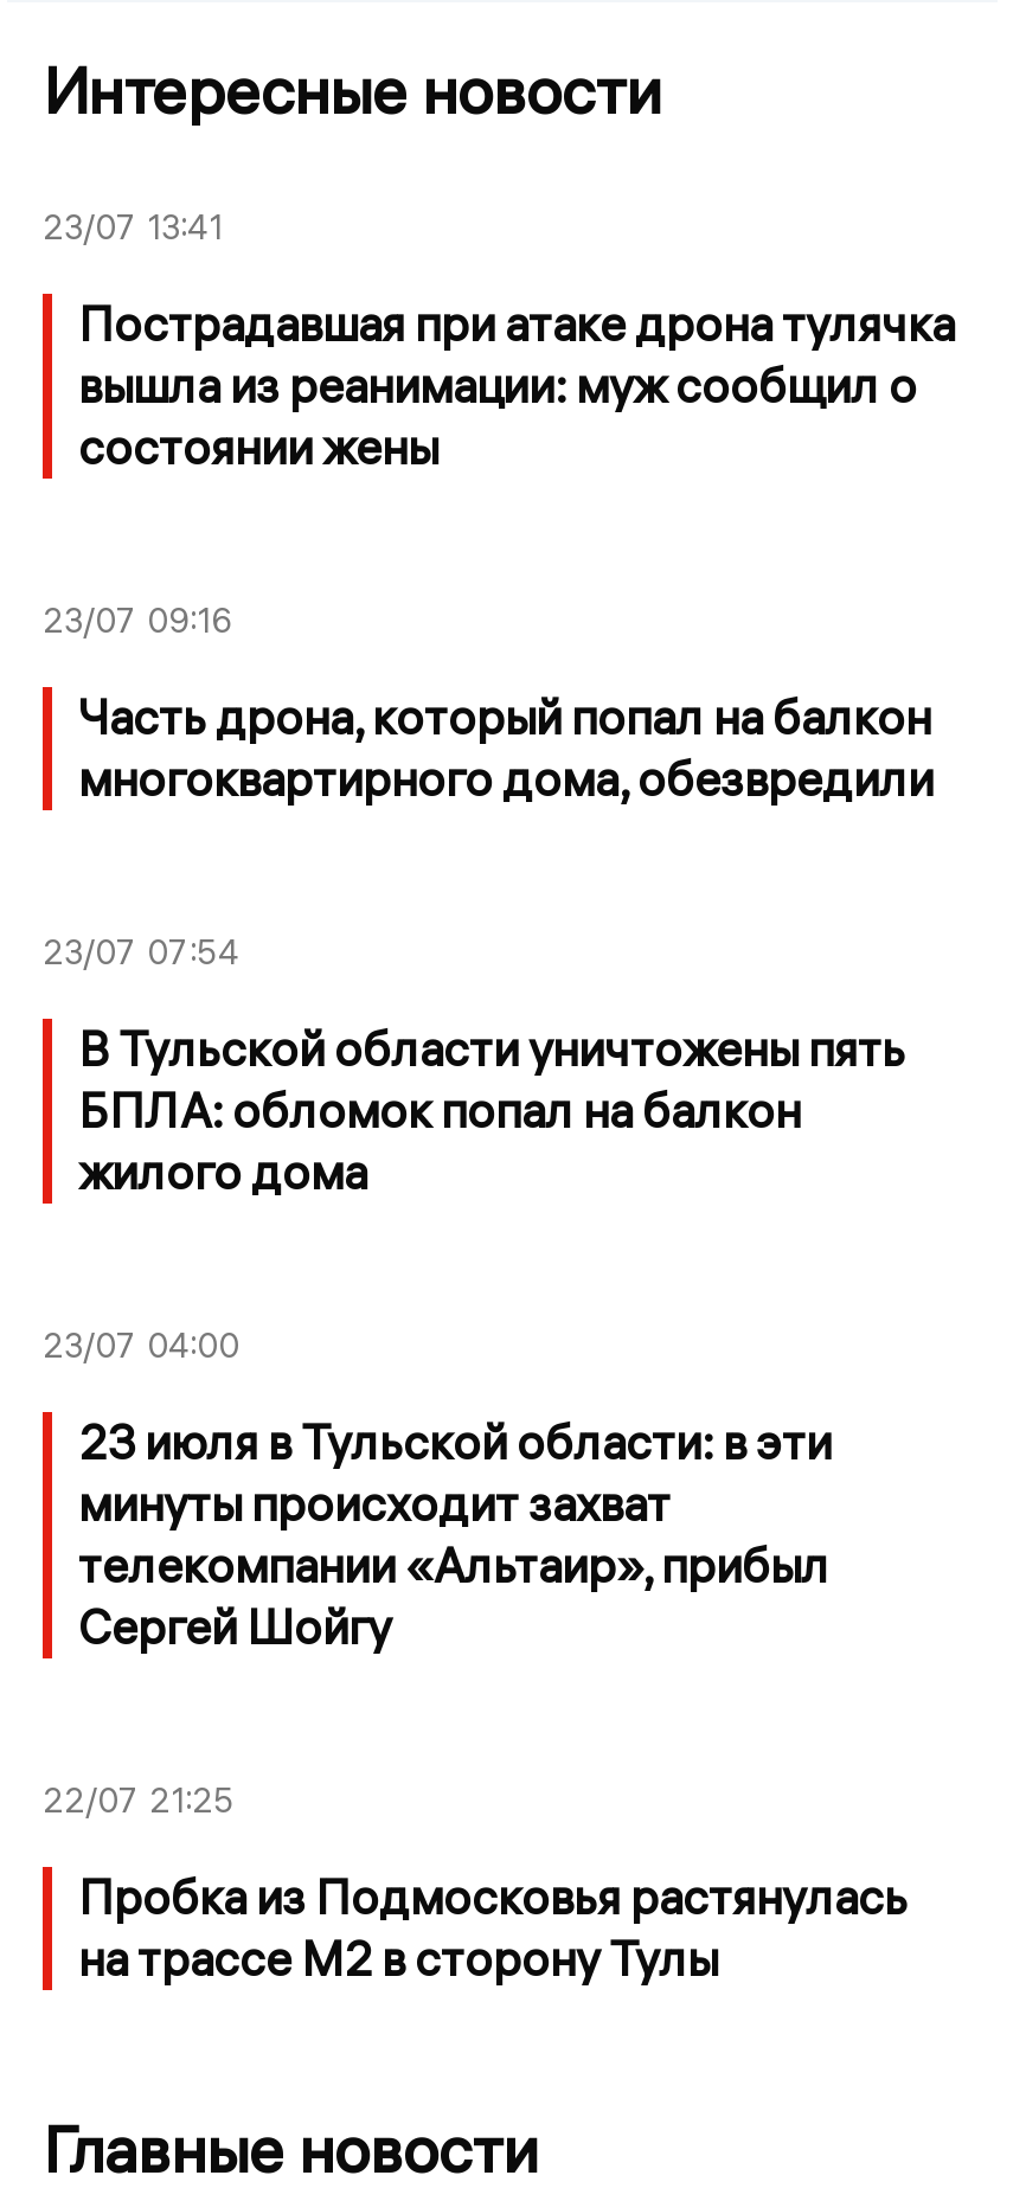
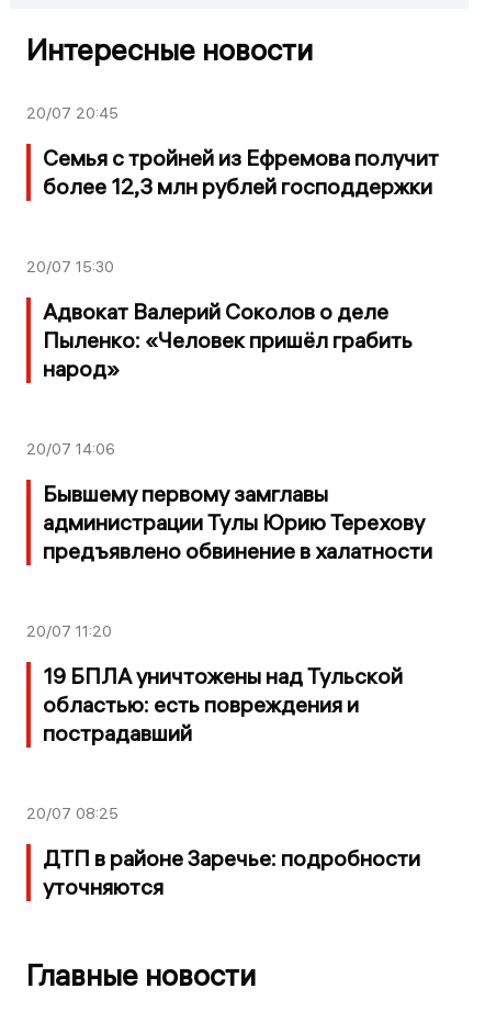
[43,206,223,248] 23/07 13:41 -> [26,103,119,123] 20/07 20:45
[78,293,955,476] Пострадавшая при атаке дрона тулячка | вышла из реанимации: муж сообщил о | состоянии жены -> [43,144,439,200] Семья с тройней из Ефремова получит | более 12,3 млн рублей господдержки
[43,599,232,642] 23/07 09:16 -> [26,257,114,276] 20/07 15:30
[78,687,934,807] Часть дрона, который попал на балкон | многоквартирного дома, обезвредили -> [43,297,413,382] Адвокат Валерий Соколов о деле | Пыленко: «Человек пришёл грабить | народ»
[43,931,239,973] 23/07 07:54 -> [26,439,115,459] 20/07 14:06
[78,1018,905,1201] В Тульской области уничтожены пять | БПЛА: обломок попал на балкон | жилого дома -> [43,479,432,564] Бывшему первому замглавы | администрации Тулы Юрию Терехову | предъявлено обвинение в халатности
[43,1324,239,1367] 23/07 04:00 -> [26,621,112,641] 20/07 11:20
[78,1412,832,1656] 23 июля в Тульской области: в эти | минуты происходит захват | телекомпании «Альтаир», прибыл | Сергей Шойгу -> [43,662,403,746] 19 БПЛА уничтожены над Тульской | областью: есть повреждения и | пострадавший
[43,1779,235,1821] 22/07 21:25 -> [26,803,119,823] 20/07 08:25
[78,1866,908,1987] Пробка из Подмосковья растянулась | на трассе М2 в сторону Тулы -> [43,844,420,900] ДТП в районе Заречье: подробности | уточняются

